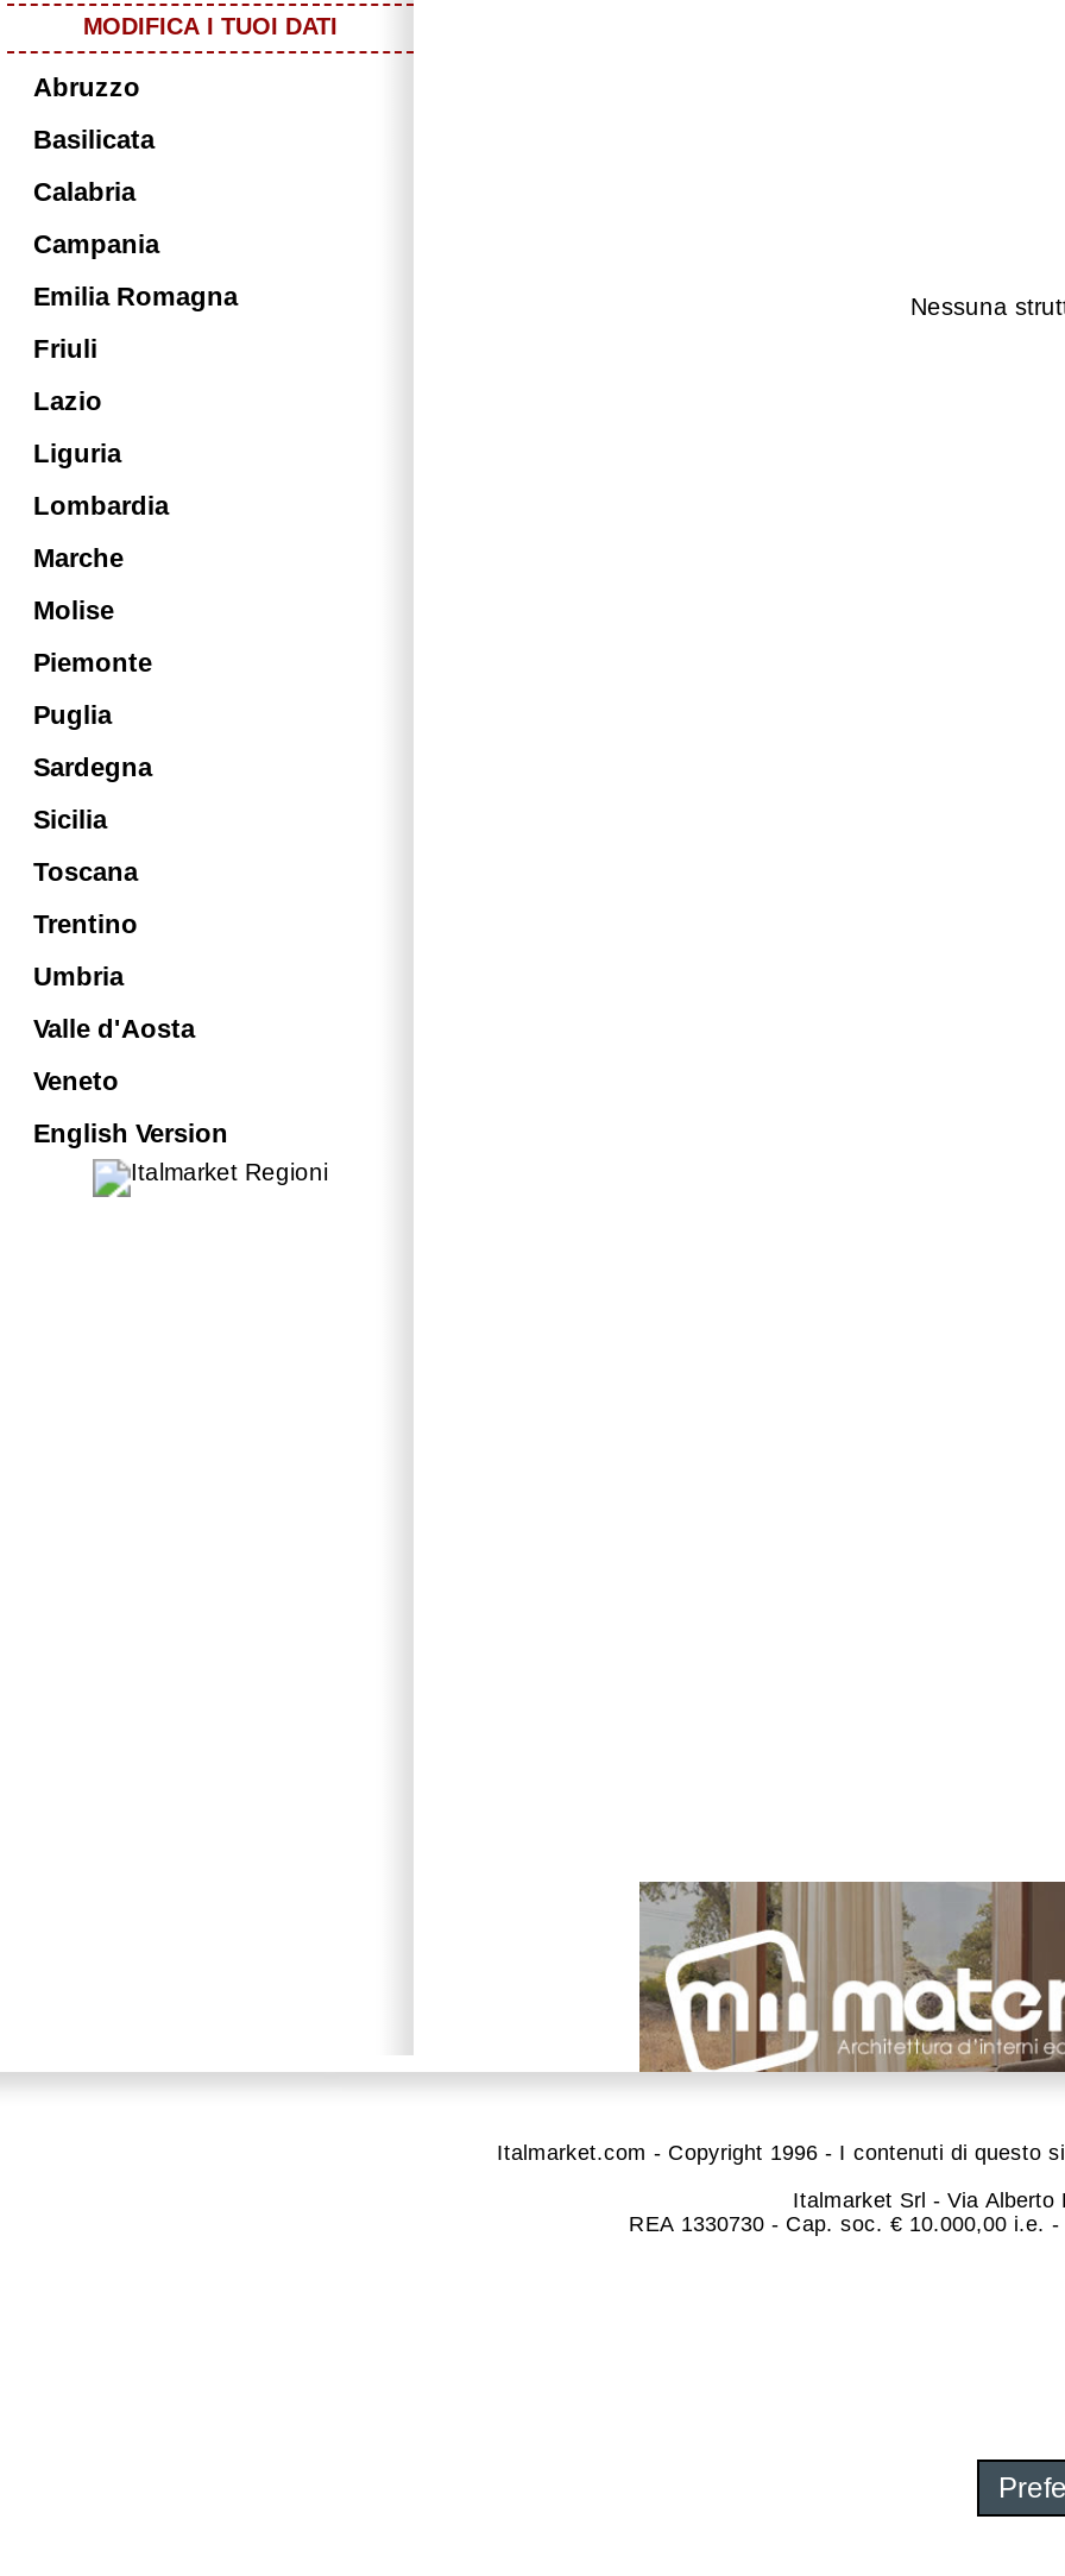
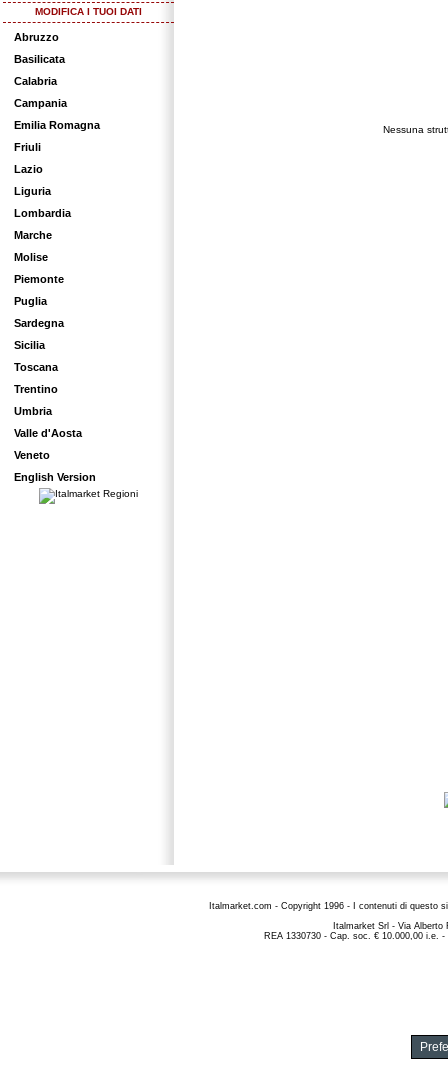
[637,1879,1058,2074] [image] -> none

